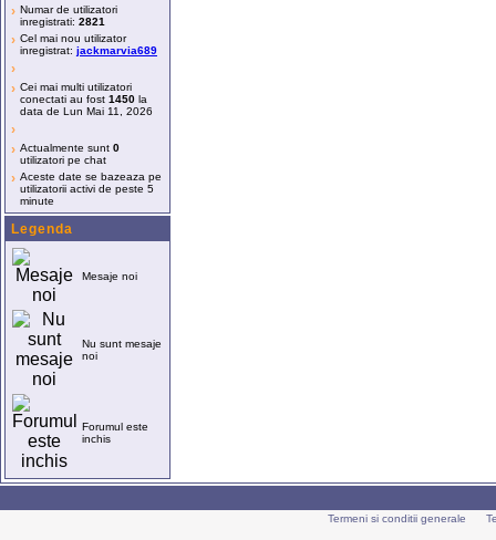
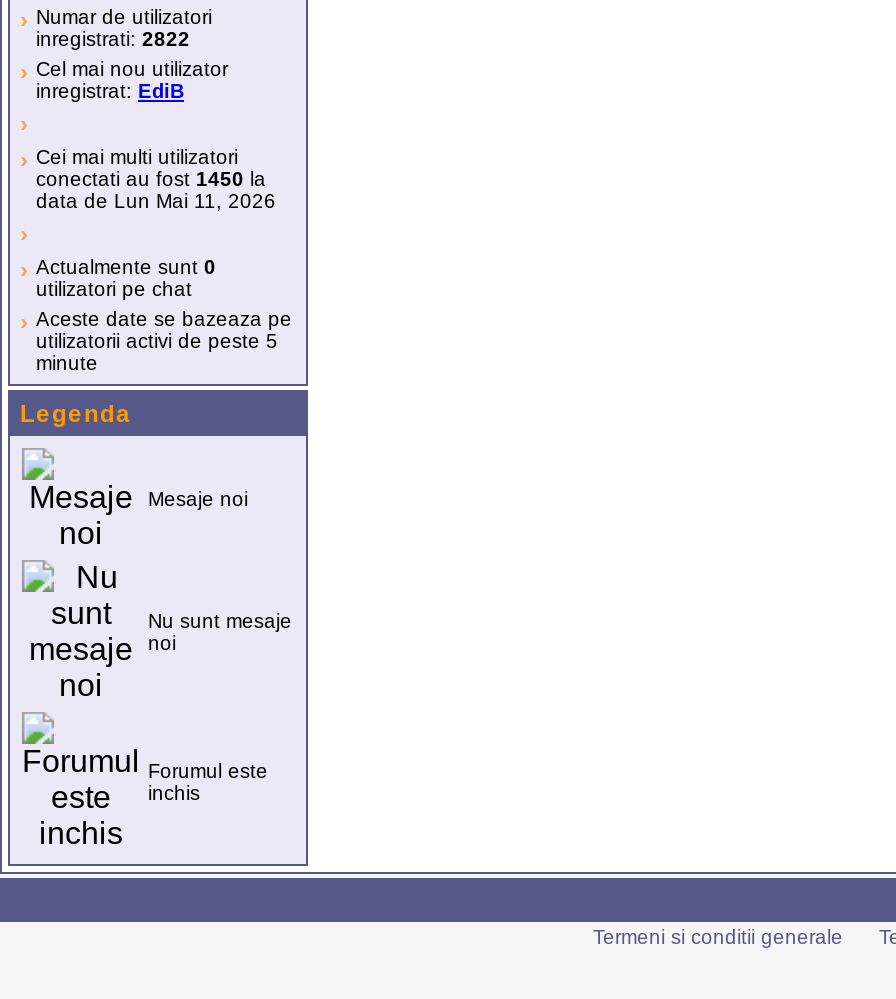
[20,15,105,28] inregistrati: 2821 -> [36,28,190,50] inregistrati: 2822
[20,44,157,56] inregistrat: jackmarvia689 -> [36,80,184,102] inregistrat: EdiB

